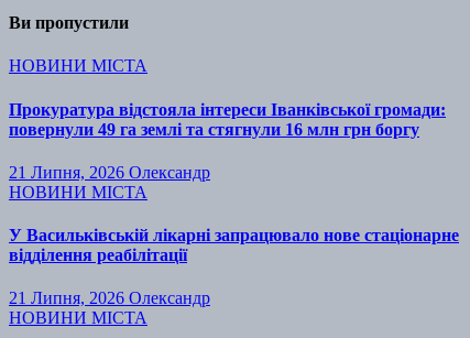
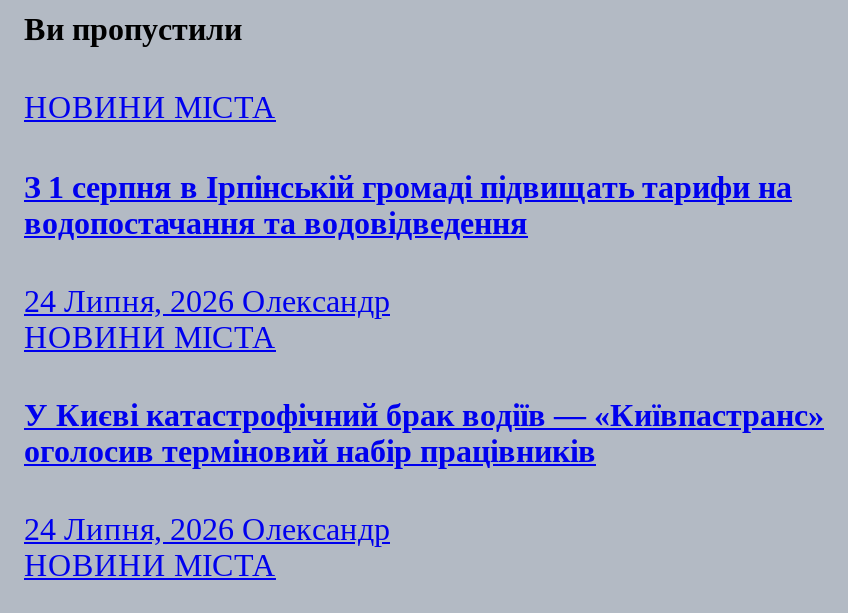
[9,100,446,138] Прокуратура відстояла інтереси Іванківської громади: | повернули 49 га землі та стягнули 16 млн грн боргу -> [24,169,792,239] З 1 серпня в Ірпінській громаді підвищать тарифи на | водопостачання та водовідведення
[9,163,210,182] 21 Липня, 2026 Олександр -> [24,284,390,318] 24 Липня, 2026 Олександр
[9,226,459,264] У Васильківській лікарні запрацювало нове стаціонарне | відділення реабілітації -> [24,398,824,468] У Києві катастрофічний брак водіїв — «Київпастранс» | оголосив терміновий набір працівників
[9,289,210,308] 21 Липня, 2026 Олександр -> [24,513,390,547] 24 Липня, 2026 Олександр

